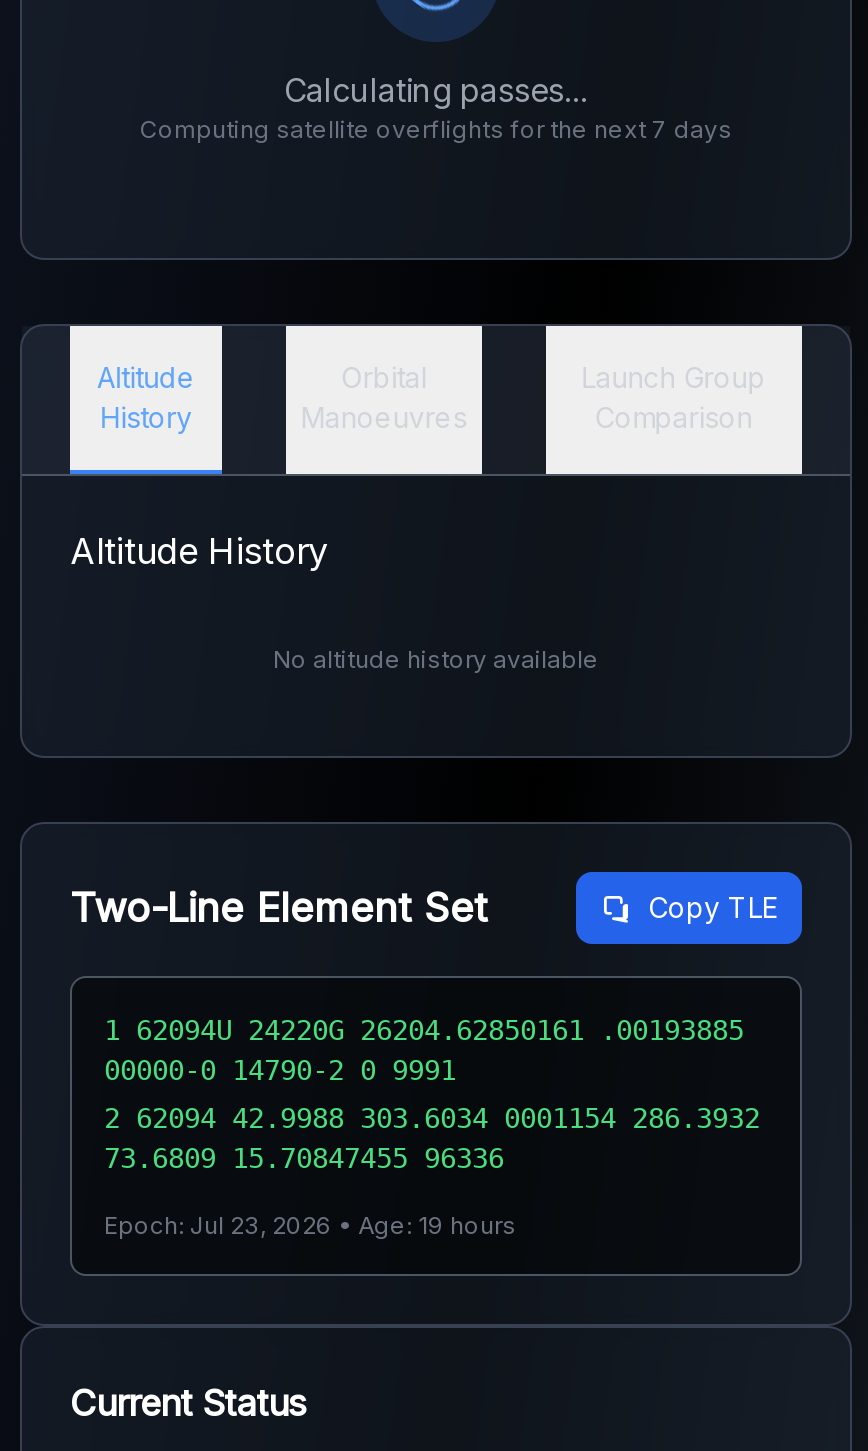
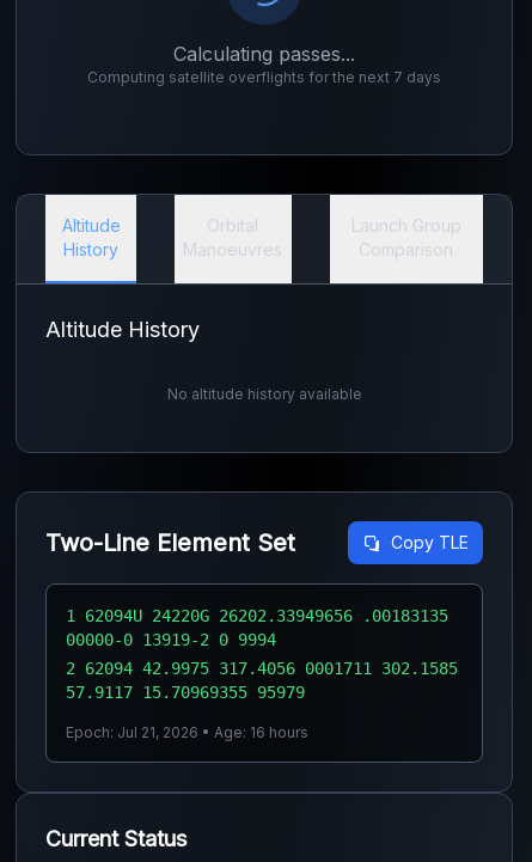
[104,1014,744,1046] 1 62094U 24220G 26204.62850161 .00193885 -> [66,606,448,625] 1 62094U 24220G 26202.33949656 .00183135
[104,1054,456,1086] 00000-0 14790-2 0 9991 -> [66,630,276,649] 00000-0 13919-2 0 9994
[104,1102,760,1134] 2 62094 42.9988 303.6034 0001154 286.3932 -> [66,659,458,678] 2 62094 42.9975 317.4056 0001711 302.1585
[104,1142,504,1174] 73.6809 15.70847455 96336 -> [66,683,305,702] 57.9117 15.70969355 95979
[104,1210,516,1240] Epoch: Jul 23, 2026 • Age: 19 hours -> [66,723,308,741] Epoch: Jul 21, 2026 • Age: 16 hours

